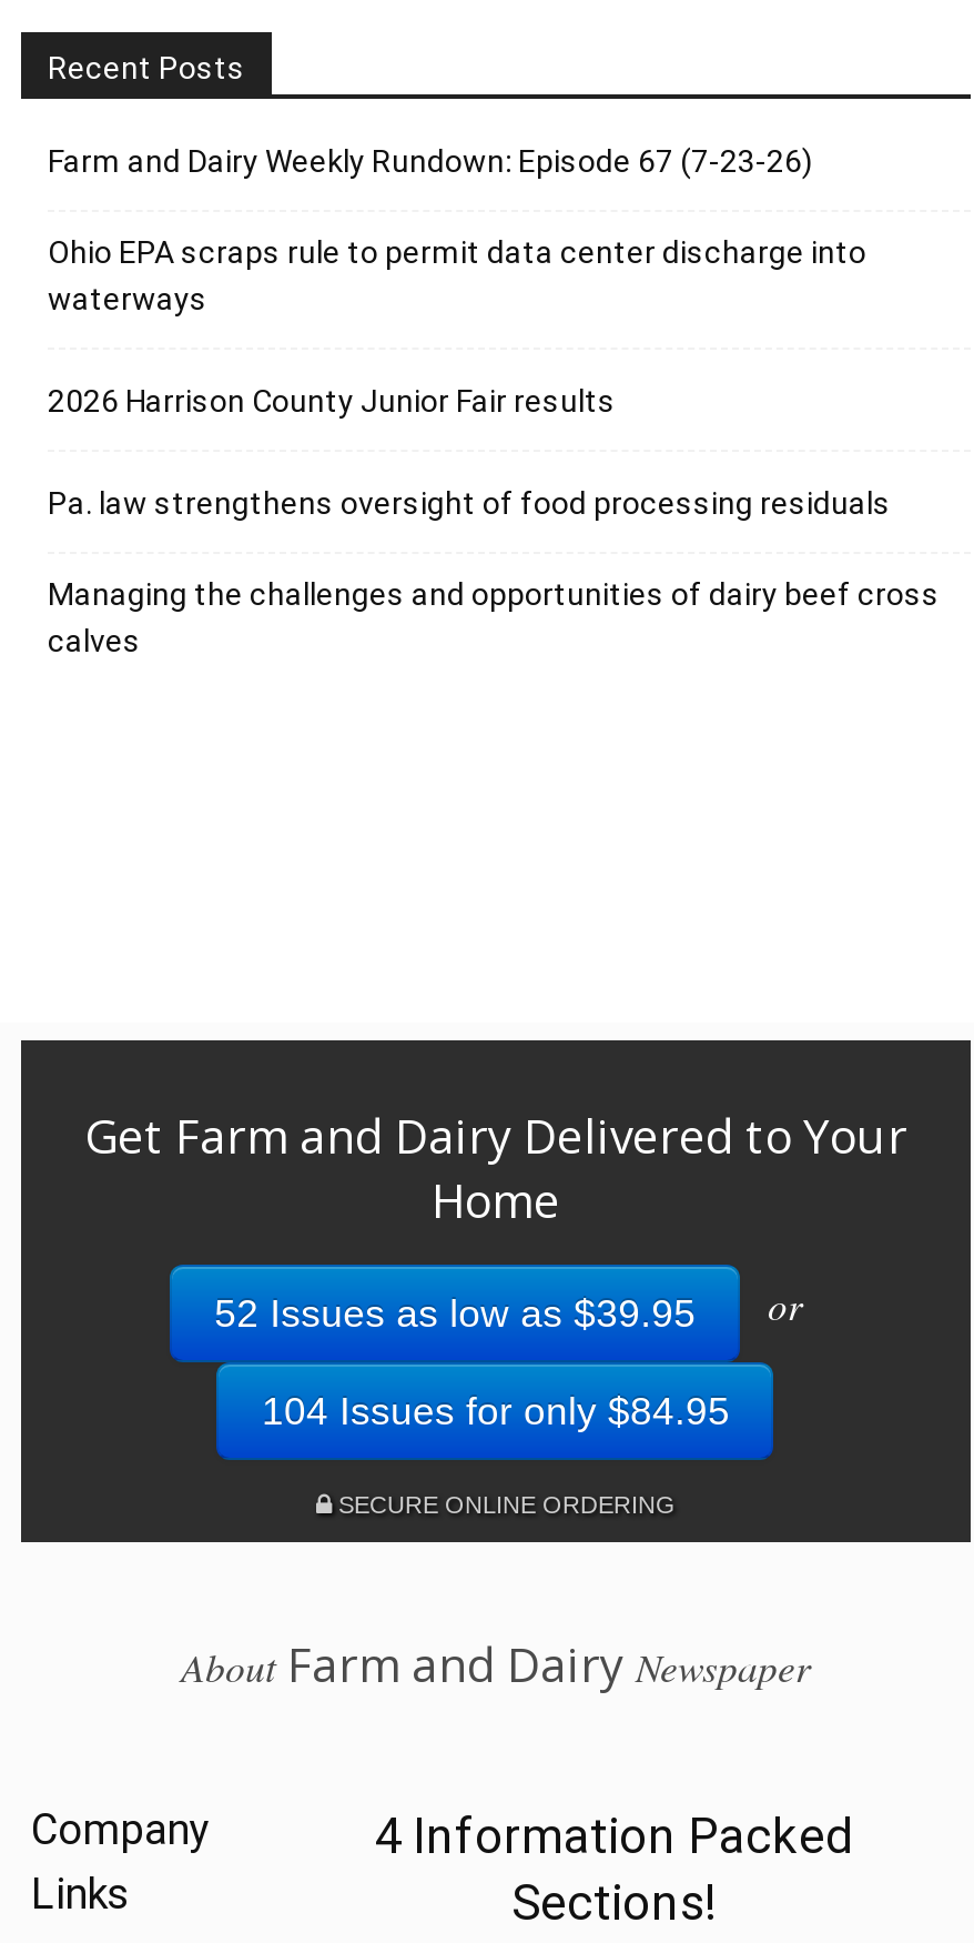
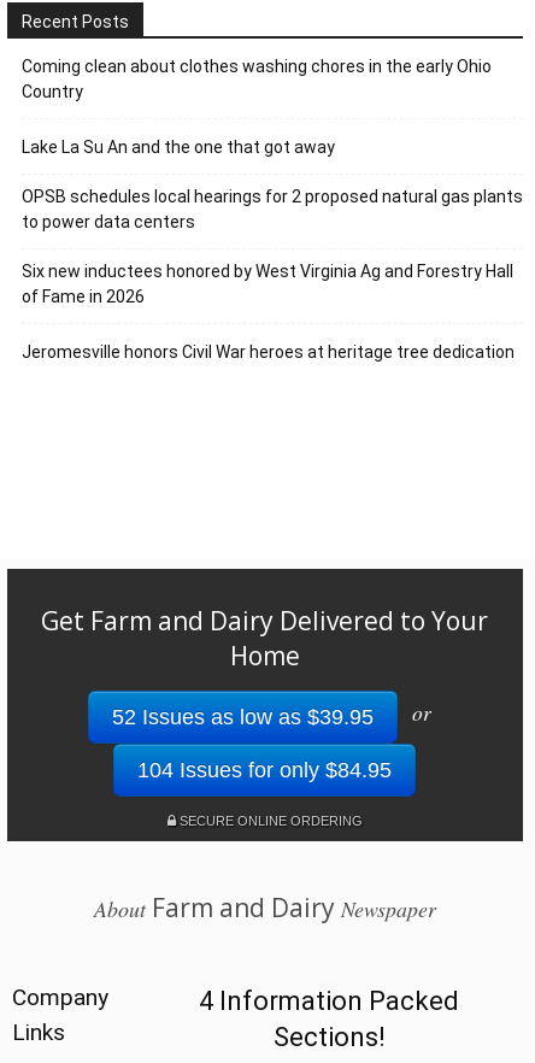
[48,142,813,178] Farm and Dairy Weekly Rundown: Episode 67 (7-23-26) -> [22,56,492,101] Coming clean about clothes washing chores in the early Ohio | Country
[48,233,866,315] Ohio EPA scraps rule to permit data center discharge into | waterways -> [22,137,335,156] Lake La Su An and the one that got away
[48,382,616,417] 2026 Harrison County Junior Fair results -> [22,186,523,231] OPSB schedules local hearings for 2 proposed natural gas plants | to power data centers
[48,484,891,520] Pa. law strengthens oversight of food processing residuals -> [22,261,513,306] Six new inductees honored by West Virginia Ag and Forestry Hall | of Fame in 2026
[48,575,940,657] Managing the challenges and opportunities of dairy beef cross | calves -> [22,342,515,361] Jeromesville honors Civil War heroes at heritage tree dedication

